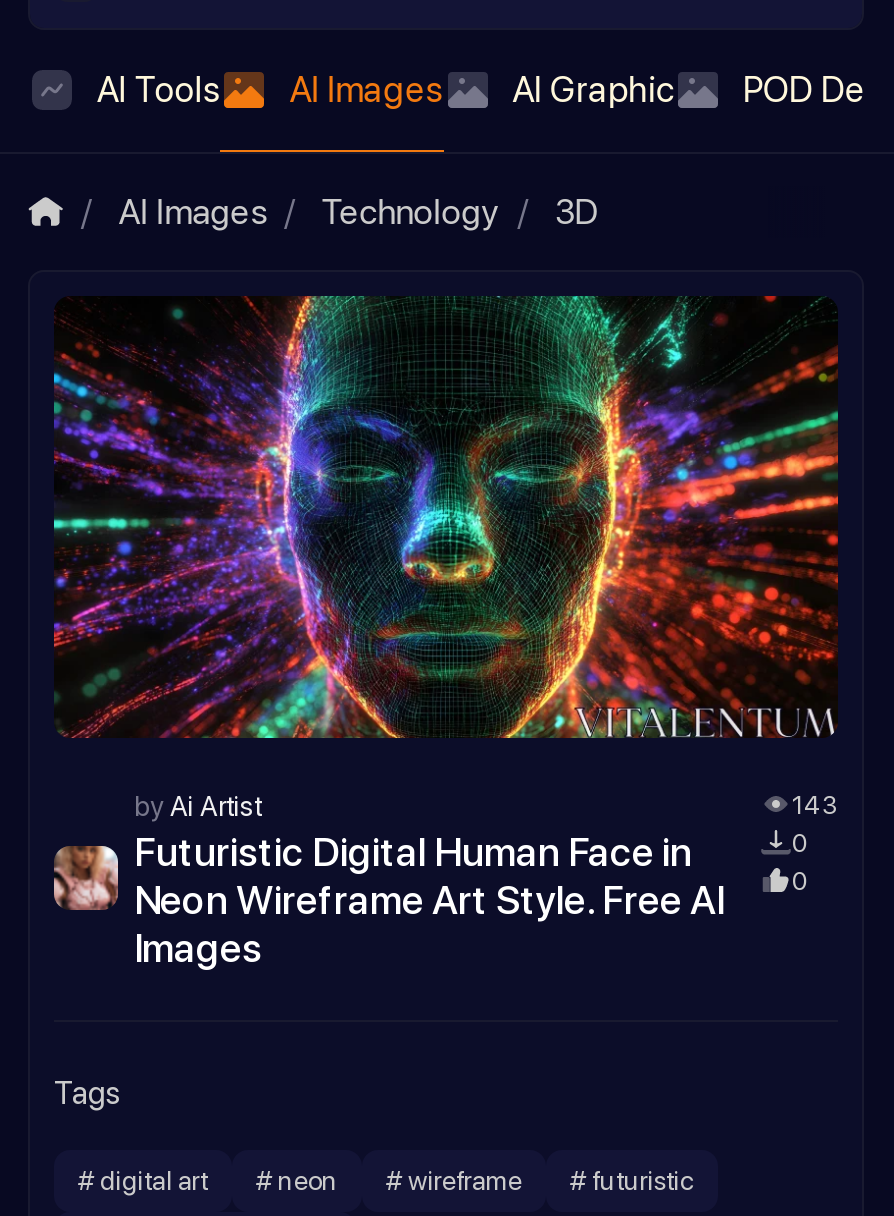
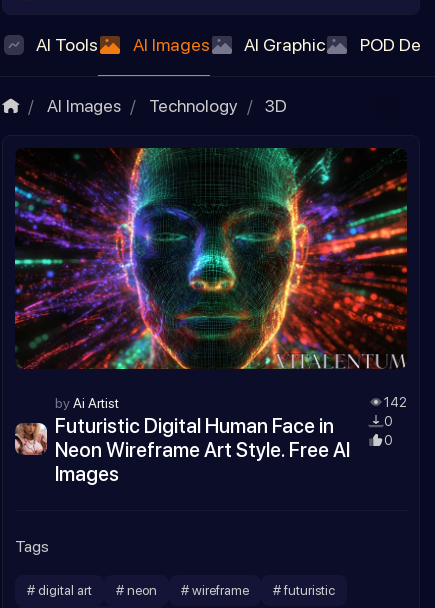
[792,790,838,820] 143 -> [384,395,407,410] 142

